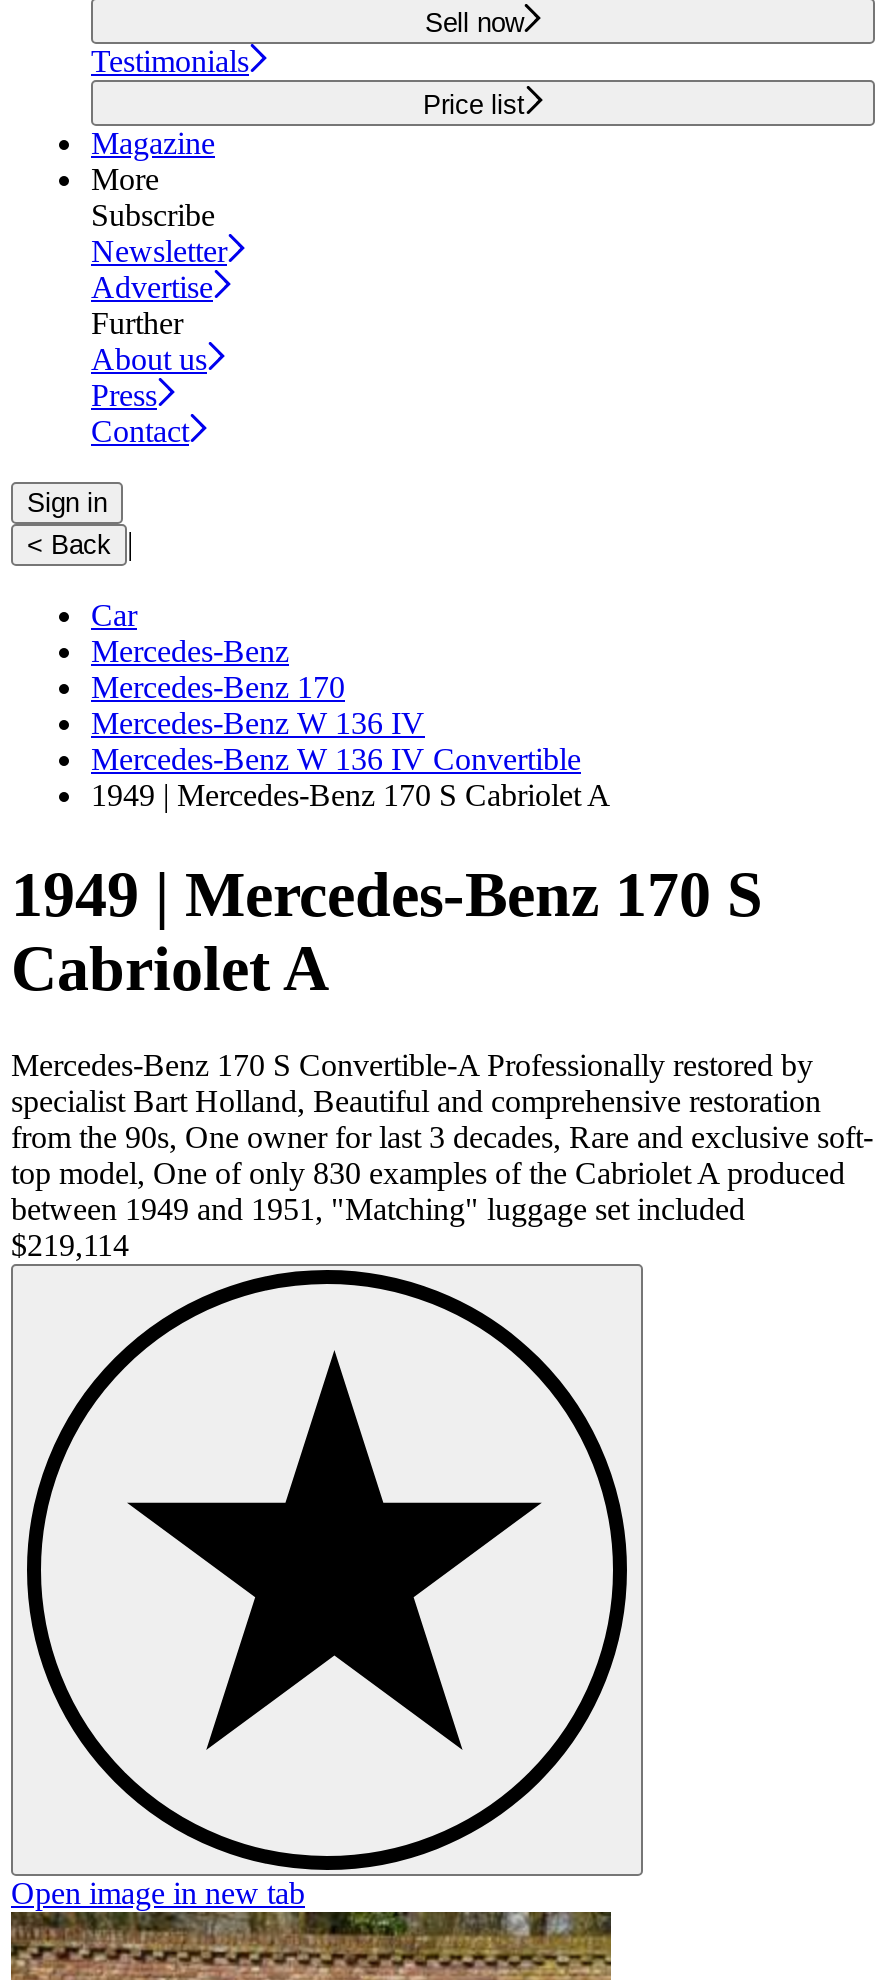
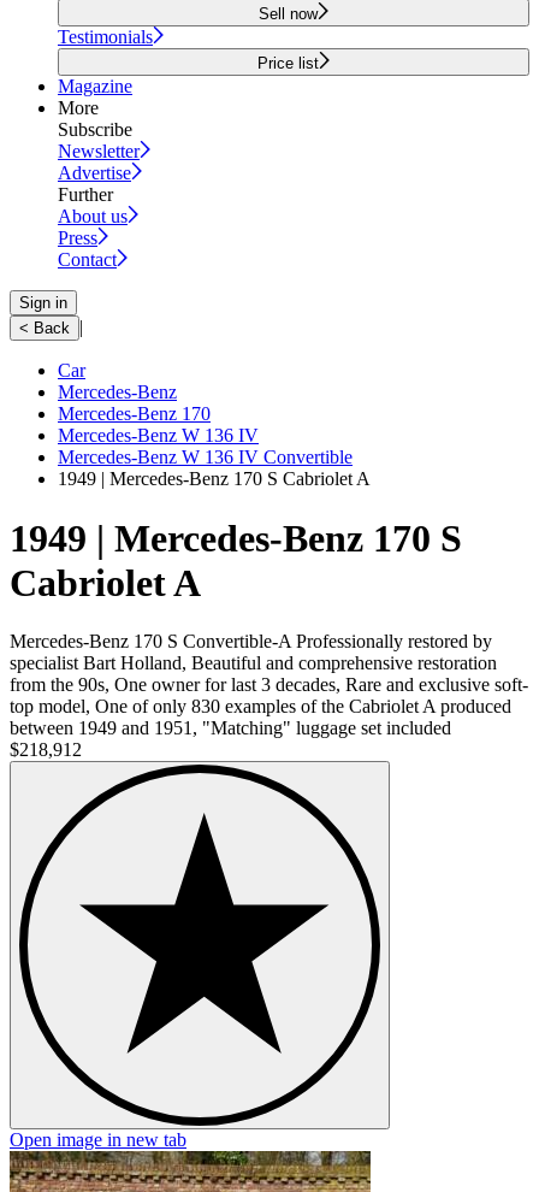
[11,1228,129,1262] $219,114 -> [10,739,82,760] $218,912

